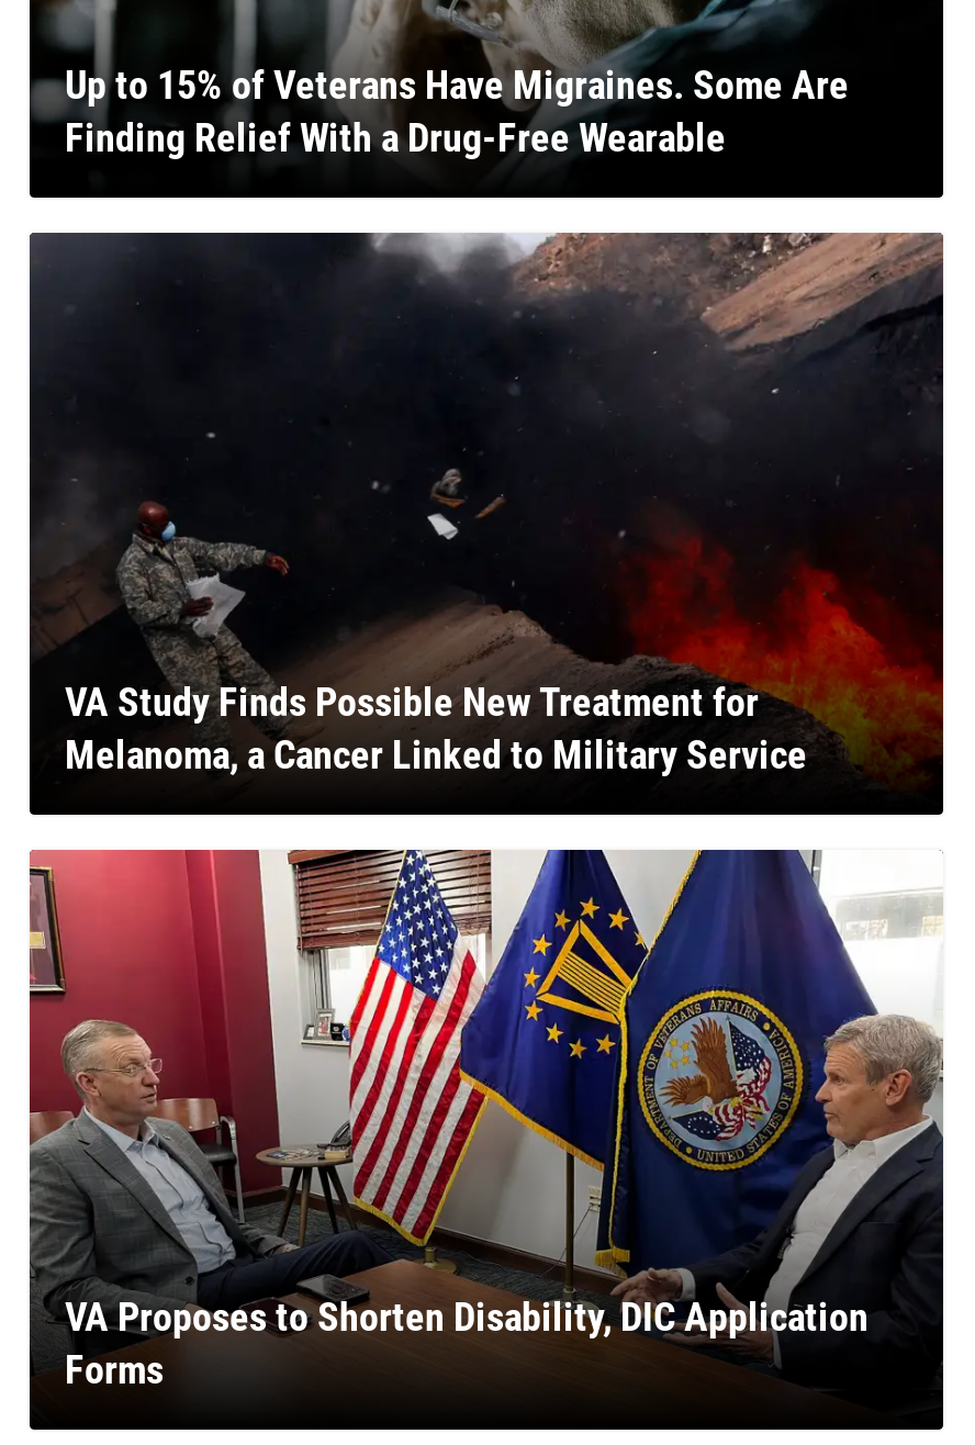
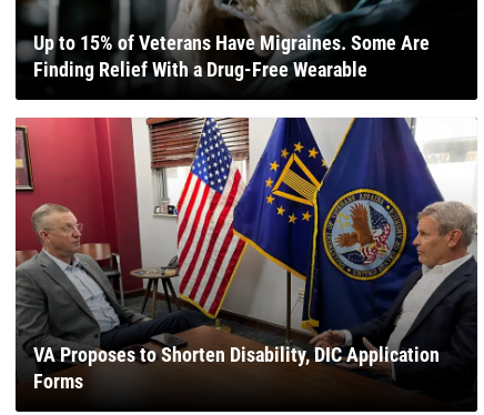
[30,231,945,777] [image] | VA Study Finds Possible New Treatment for | Melanoma, a Cancer Linked to Military Service -> none

